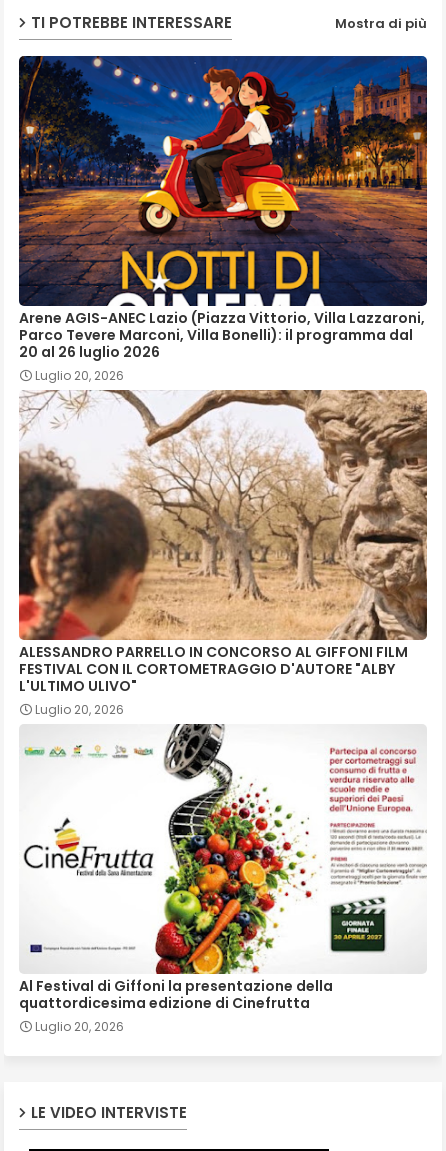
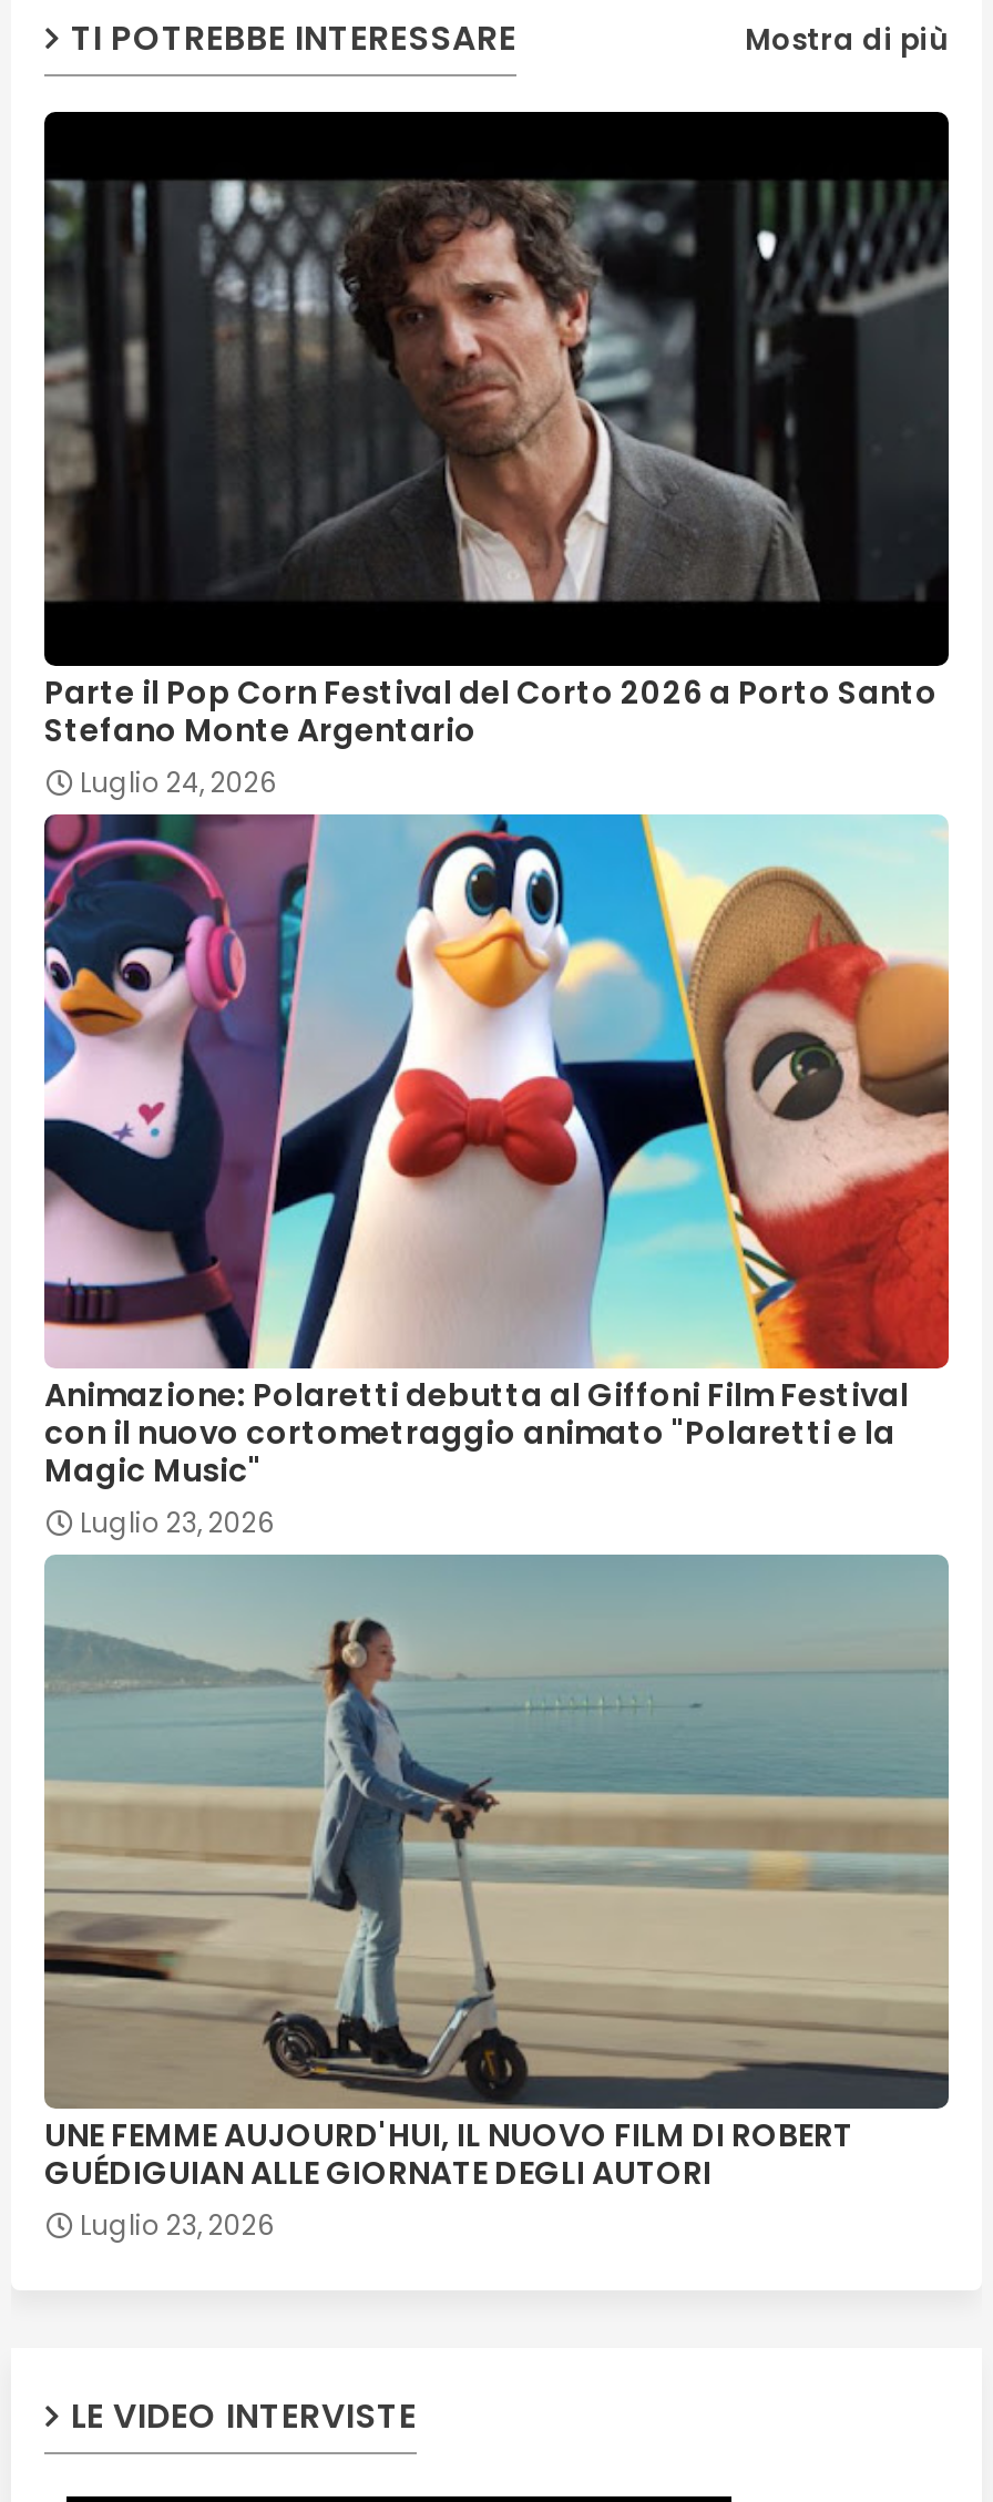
[19,55,428,384] [image] | Arene AGIS-ANEC Lazio (Piazza Vittorio, Villa Lazzaroni, | Parco Tevere Marconi, Villa Bonelli): il programma dal | 20 al 26 luglio 2026 | Luglio 20, 2026 -> [42,110,951,801] [image] | Parte il Pop Corn Festival del Corto 2026 a Porto Santo | Stefano Monte Argentario | Luglio 24, 2026
[18,389,428,718] [image] | ALESSANDRO PARRELLO IN CONCORSO AL GIFFONI FILM | FESTIVAL CON IL CORTOMETRAGGIO D'AUTORE "ALBY | L'ULTIMO ULIVO" | Luglio 20, 2026 -> [42,812,951,1542] [image] | Animazione: Polaretti debutta al Giffoni Film Festival | con il nuovo cortometraggio animato "Polaretti e la | Magic Music" | Luglio 23, 2026
[19,723,427,1035] [image] | Al Festival di Giffoni la presentazione della | quattordicesima edizione di Cinefrutta | Luglio 20, 2026 -> [42,1552,951,2244] [image] | UNE FEMME AUJOURD'HUI, IL NUOVO FILM DI ROBERT | GUÉDIGUIAN ALLE GIORNATE DEGLI AUTORI | Luglio 23, 2026

